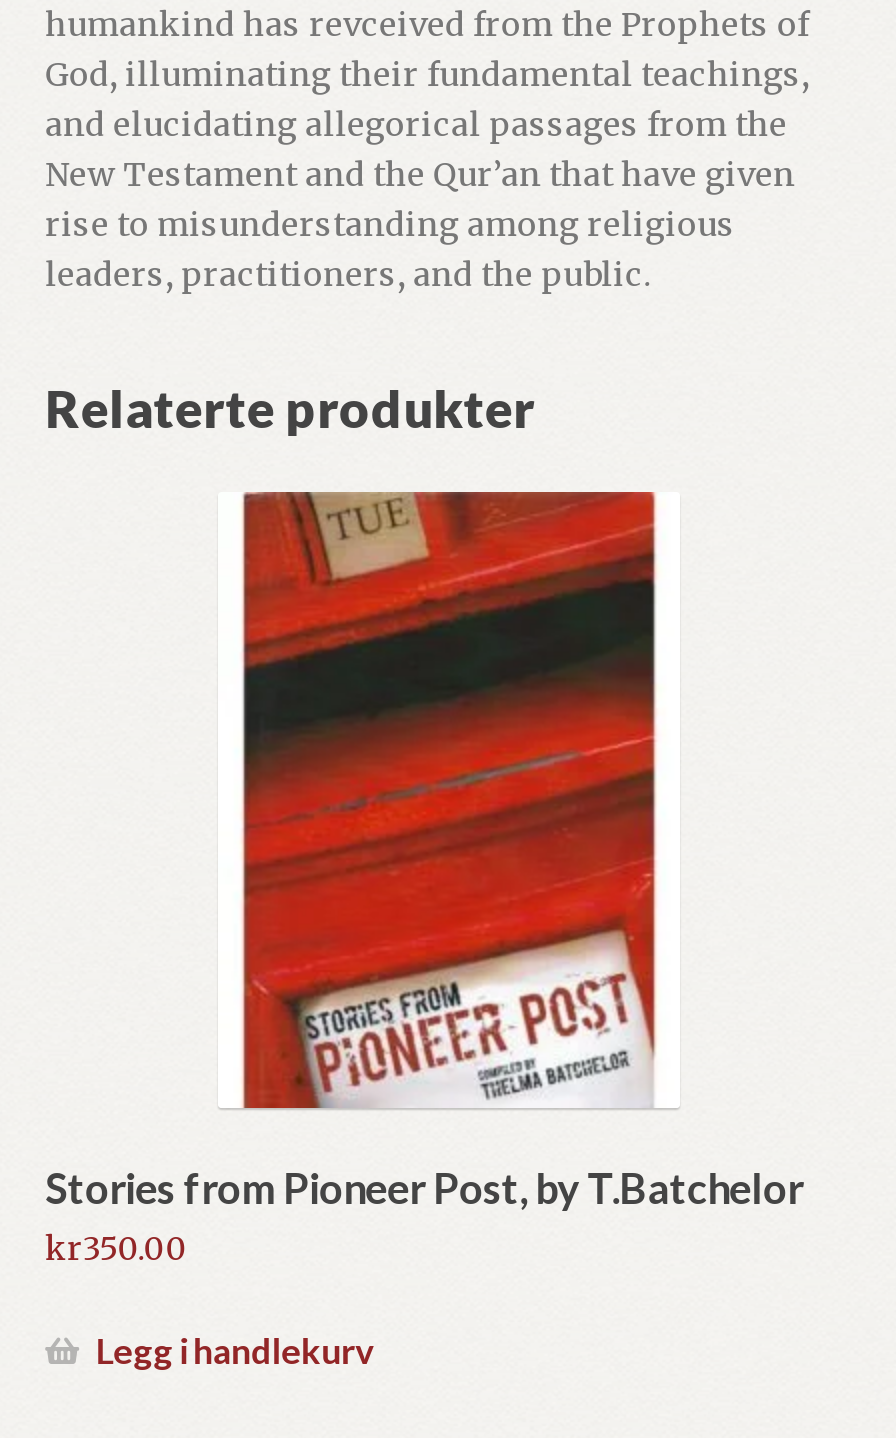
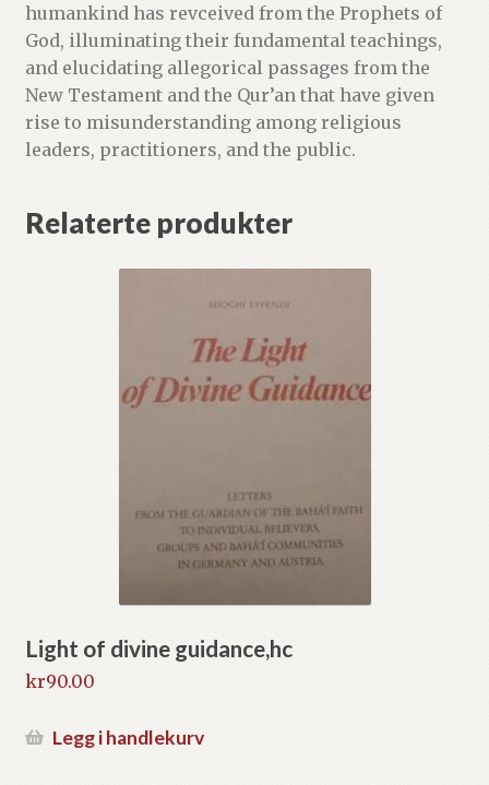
[45,490,803,1267] [image] | Stories from Pioneer Post, by T.Batchelor | kr350.00 -> [25,267,372,692] [image] | Light of divine guidance,hc | kr90.00

